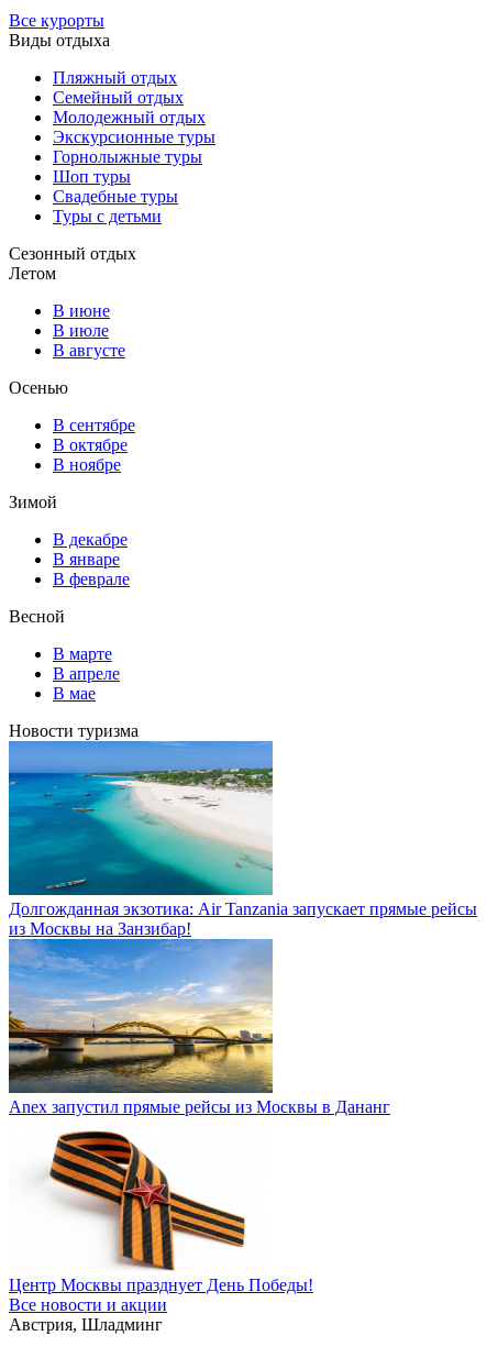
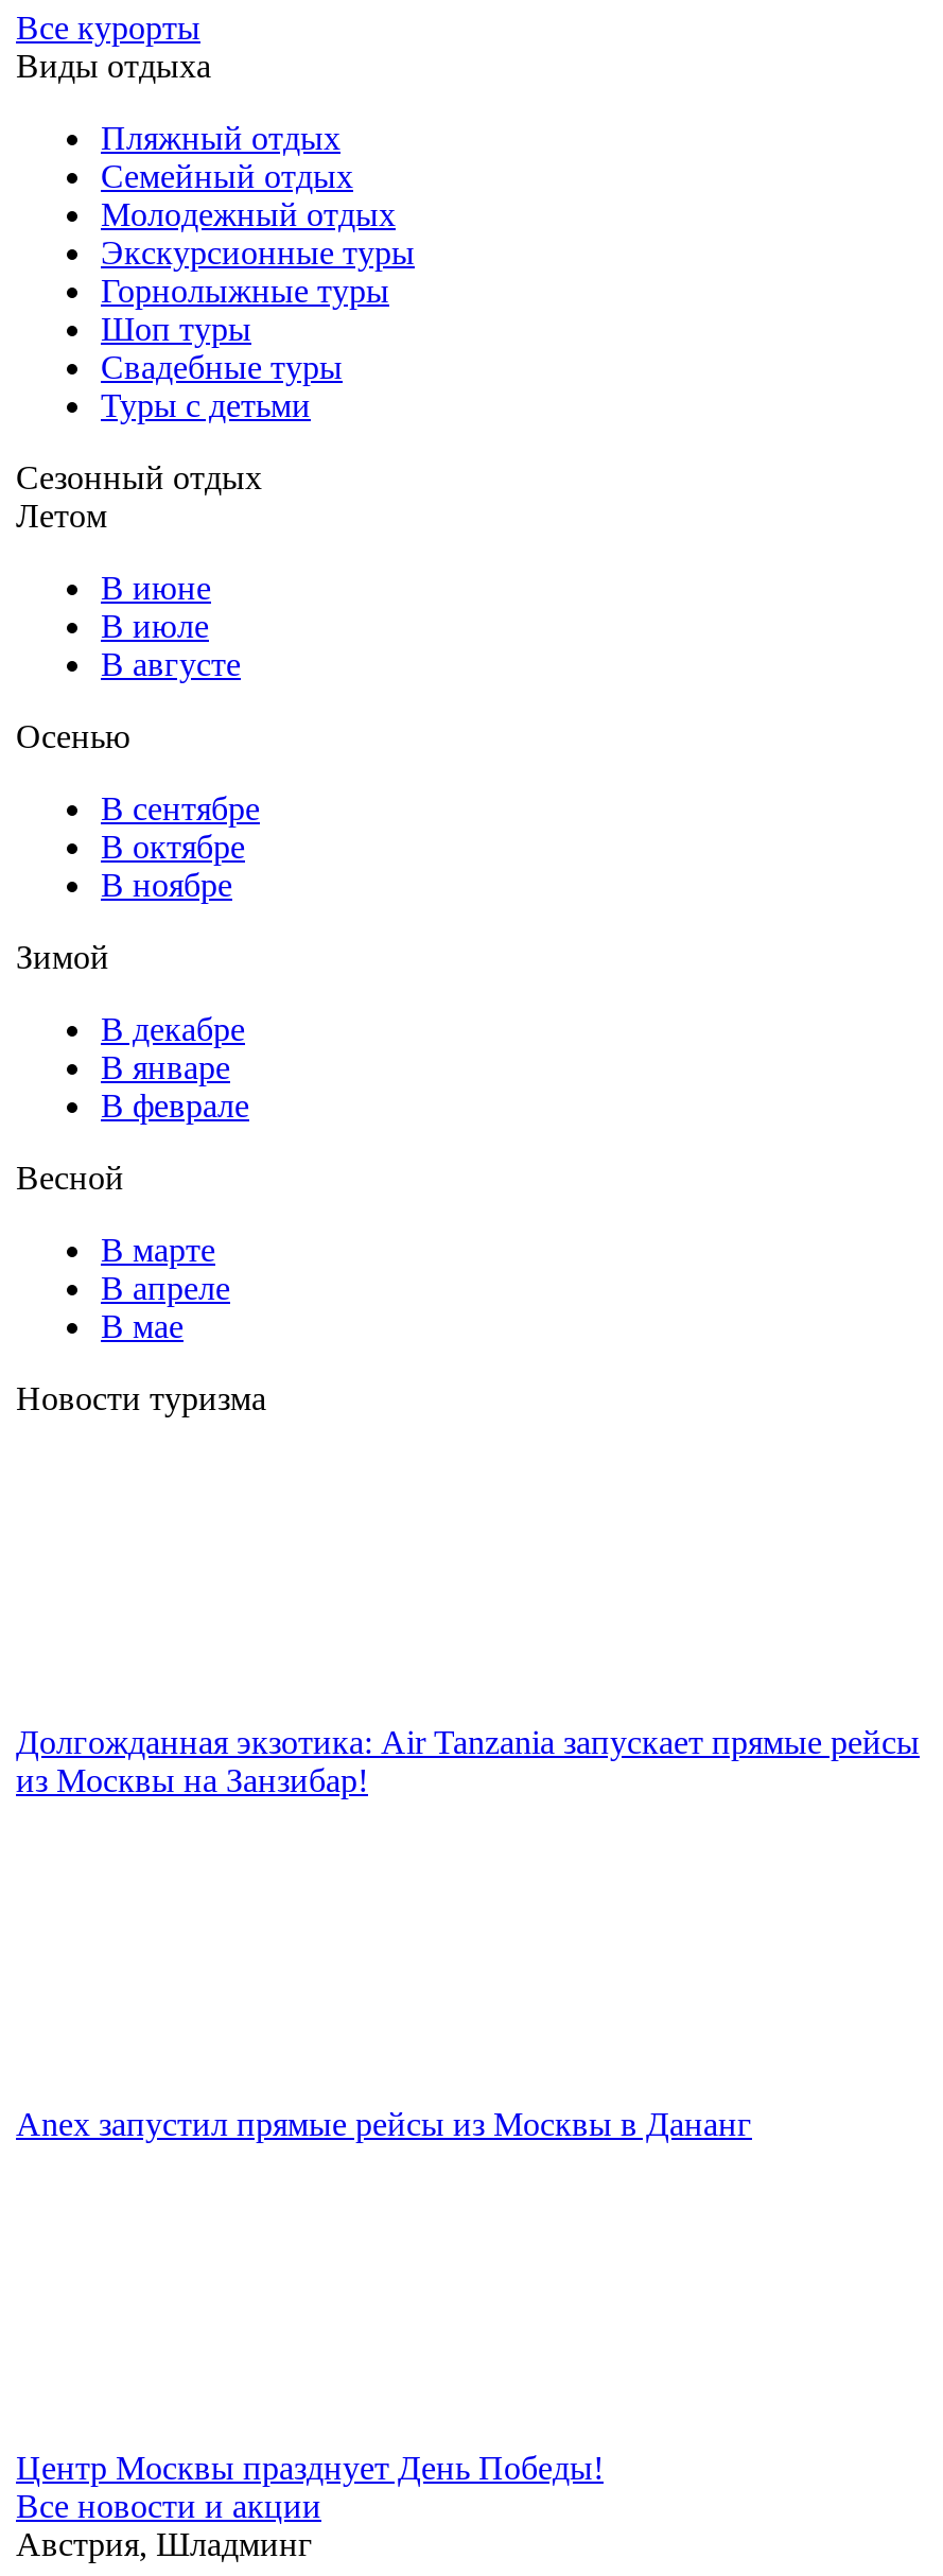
[8,740,274,896] [image] -> none
[8,938,274,1094] [image] -> none
[42,1130,246,1271] [image] -> none

